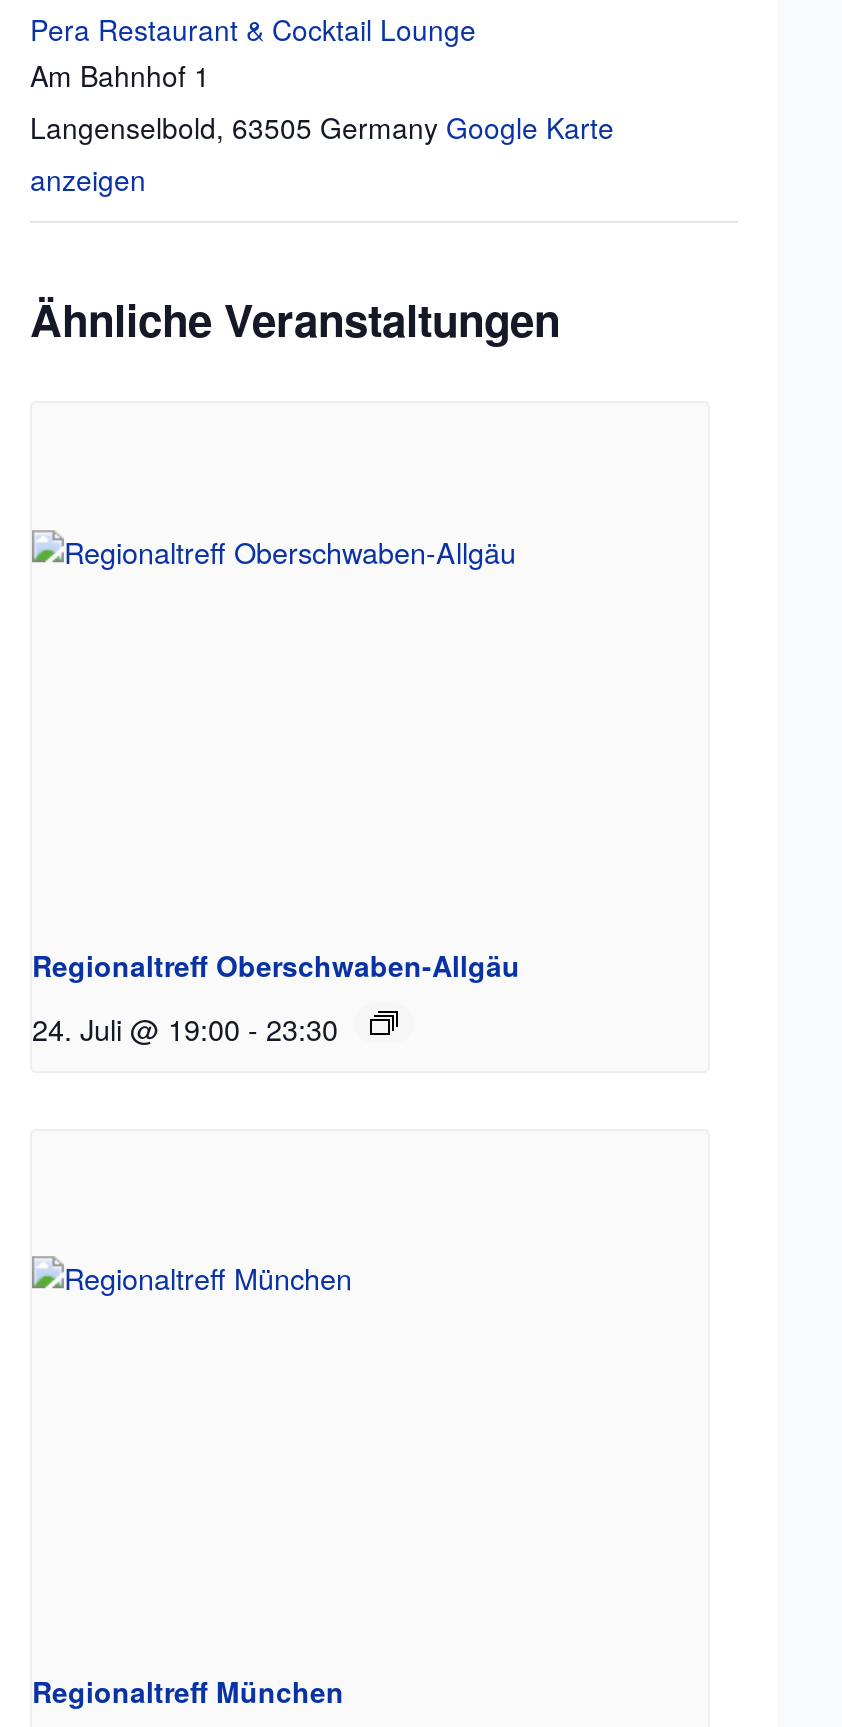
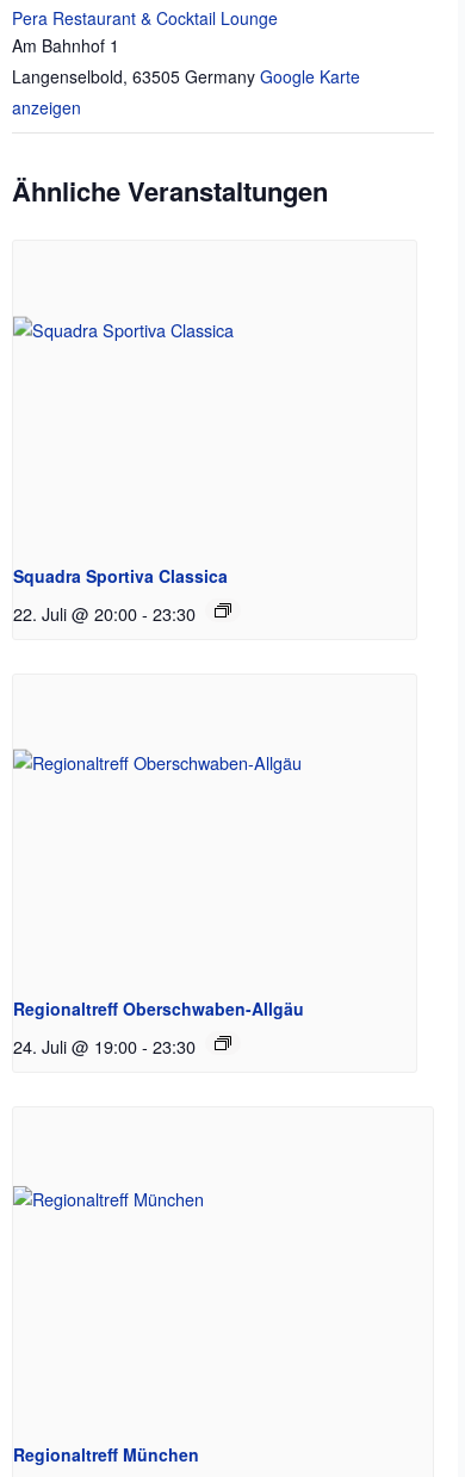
none -> [13,563,228,625] Squadra Sportiva Classica | 22. Juli @ 20:00 - 23:30

